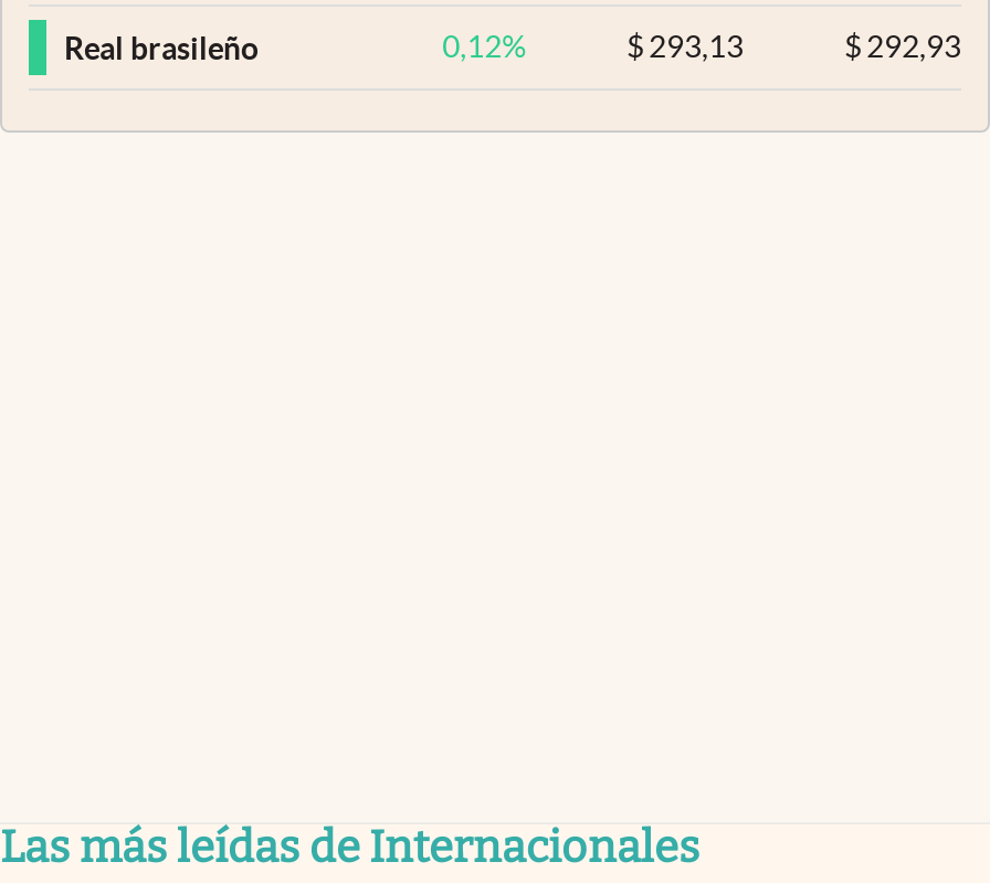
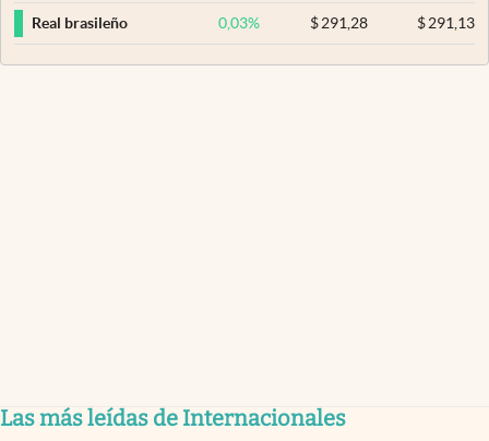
[442,29,526,64] 0,12% -> [218,14,260,32] 0,03%
[626,29,744,64] $ 293,13 -> [309,14,367,32] $ 291,28
[844,29,961,64] $ 292,93 -> [417,14,475,32] $ 291,13

